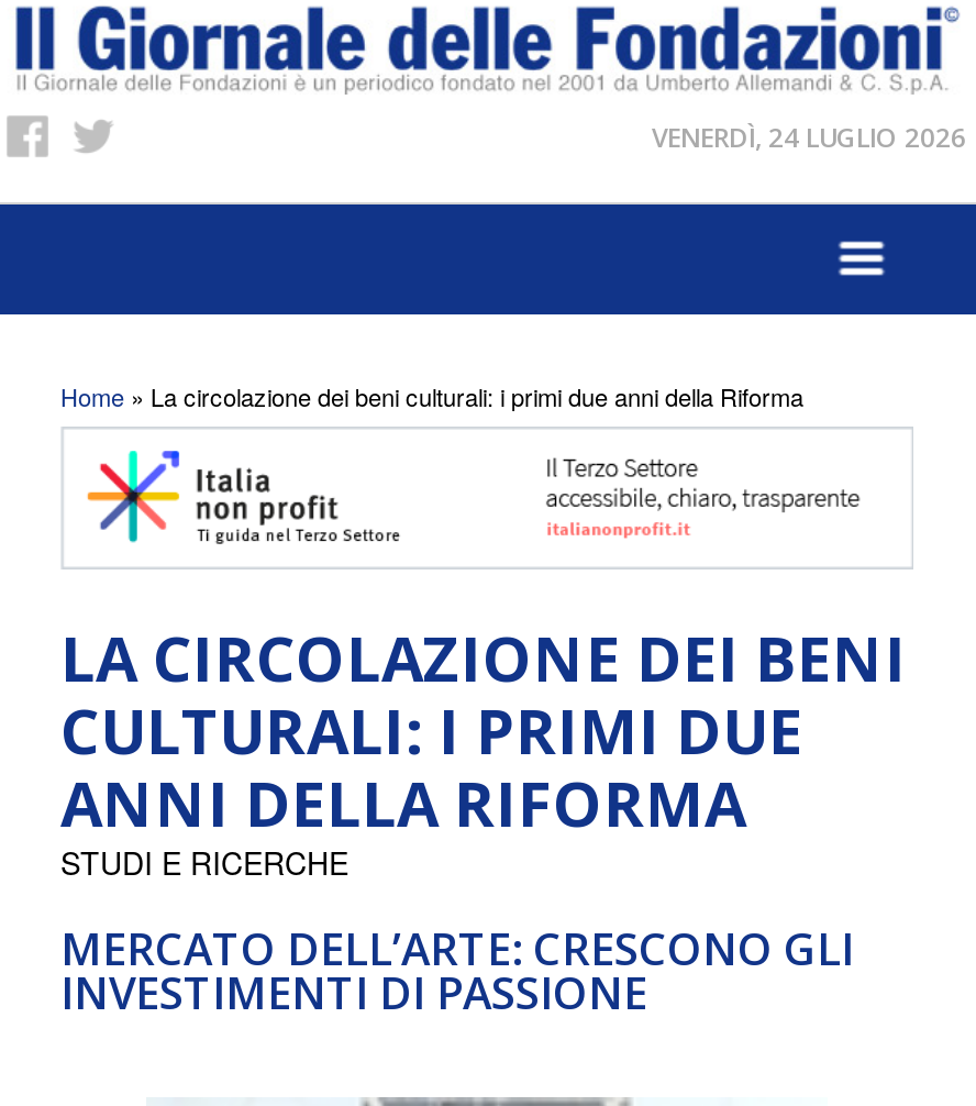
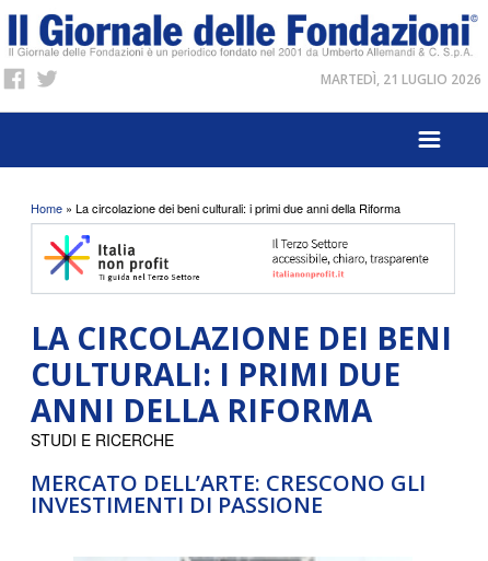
[652,119,966,156] VENERDÌ, 24 LUGLIO 2026 -> [321,70,481,89] MARTEDÌ, 21 LUGLIO 2026

